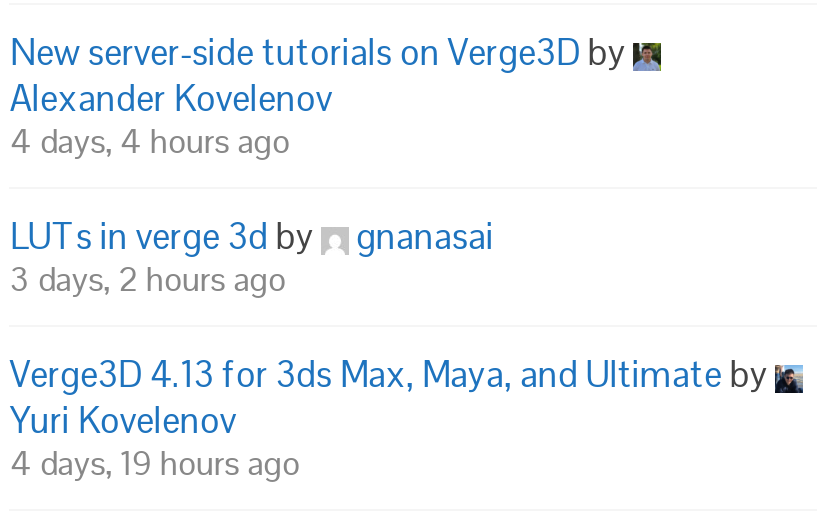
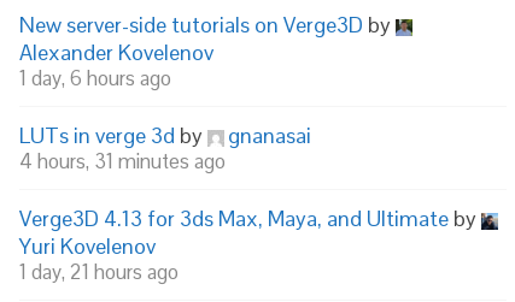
[10,119,290,163] 4 days, 4 hours ago -> [20,65,172,91] 1 day, 6 hours ago
[10,257,286,301] 3 days, 2 hours ago -> [20,148,226,174] 4 hours, 31 minutes ago
[10,441,300,485] 4 days, 19 hours ago -> [20,259,179,285] 1 day, 21 hours ago

